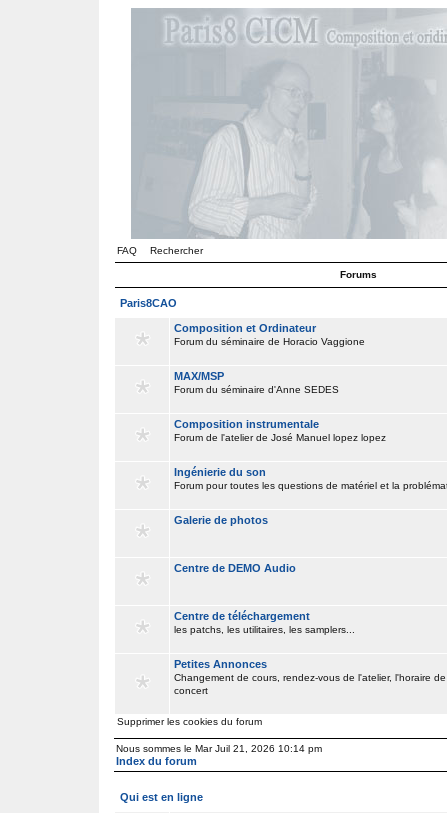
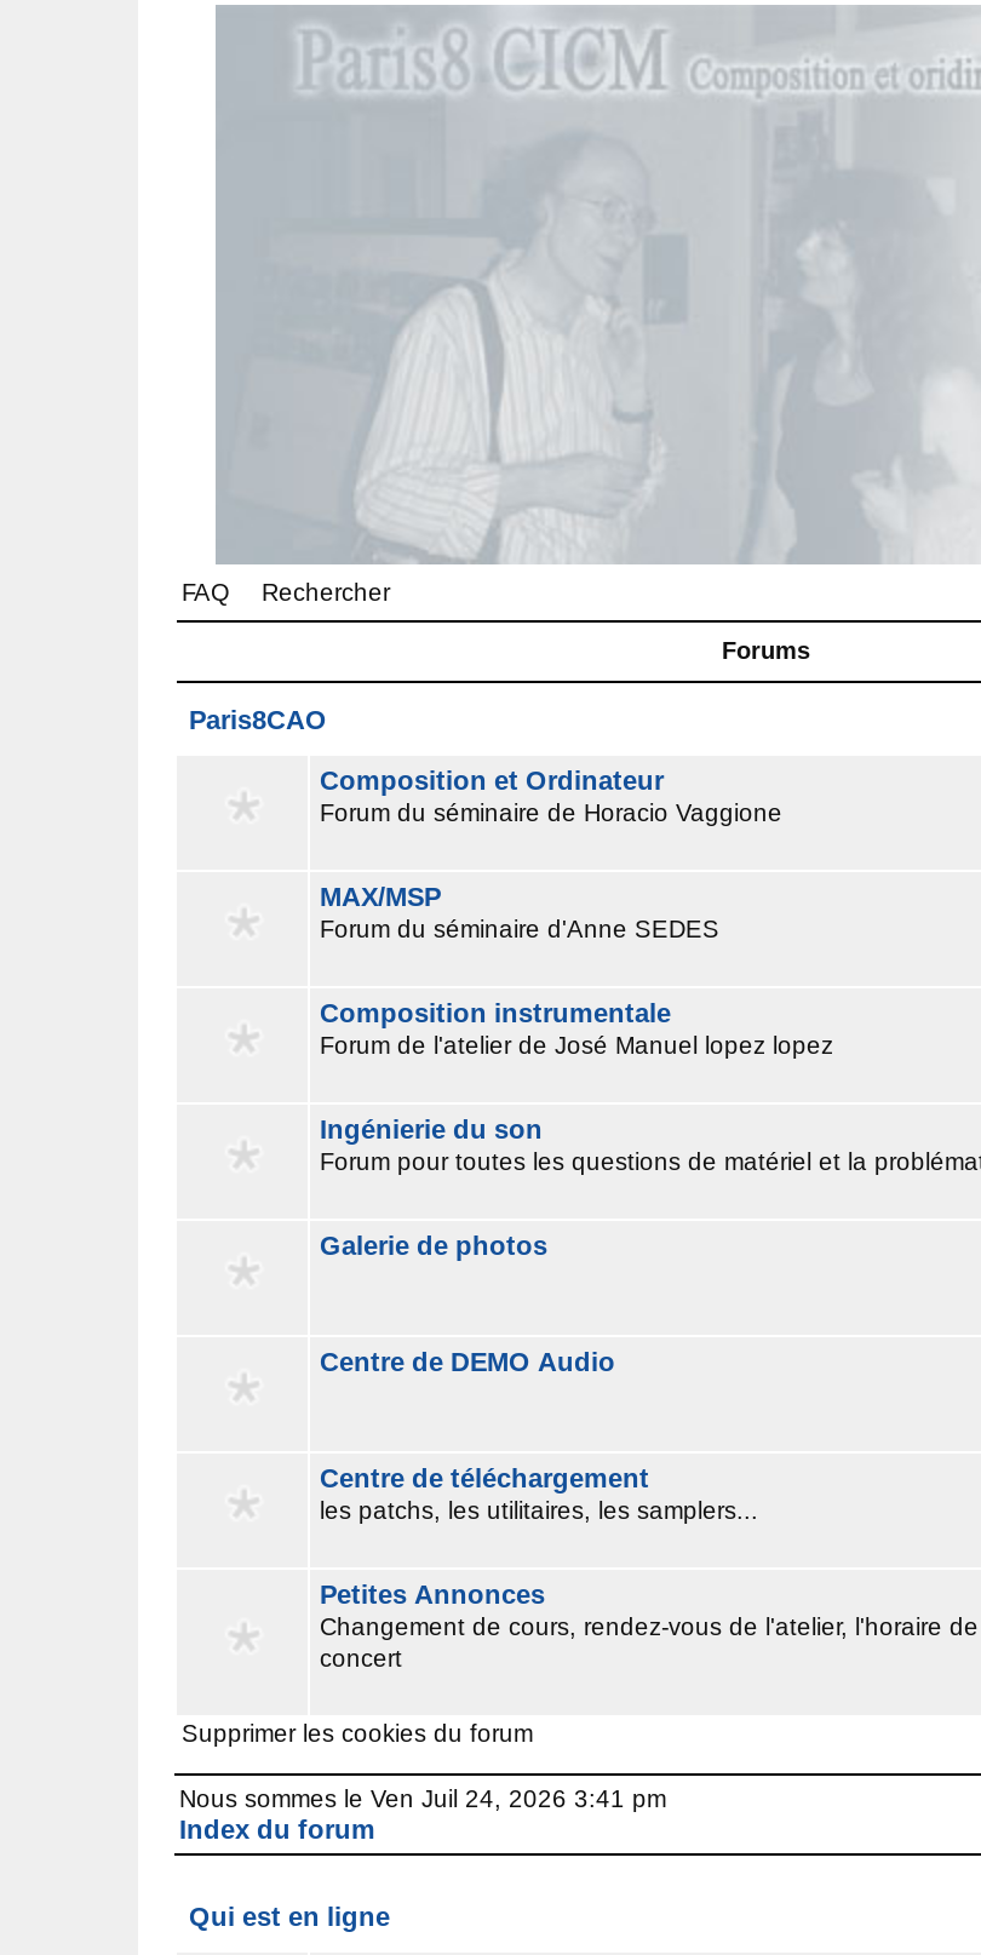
[116,743,322,754] Nous sommes le Mar Juil 21, 2026 10:14 pm -> [179,1785,666,1812] Nous sommes le Ven Juil 24, 2026 3:41 pm

